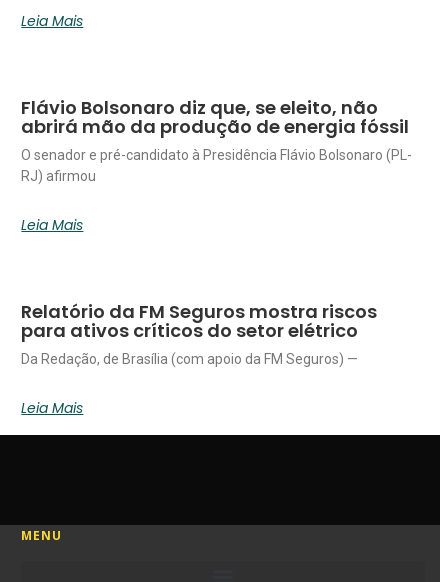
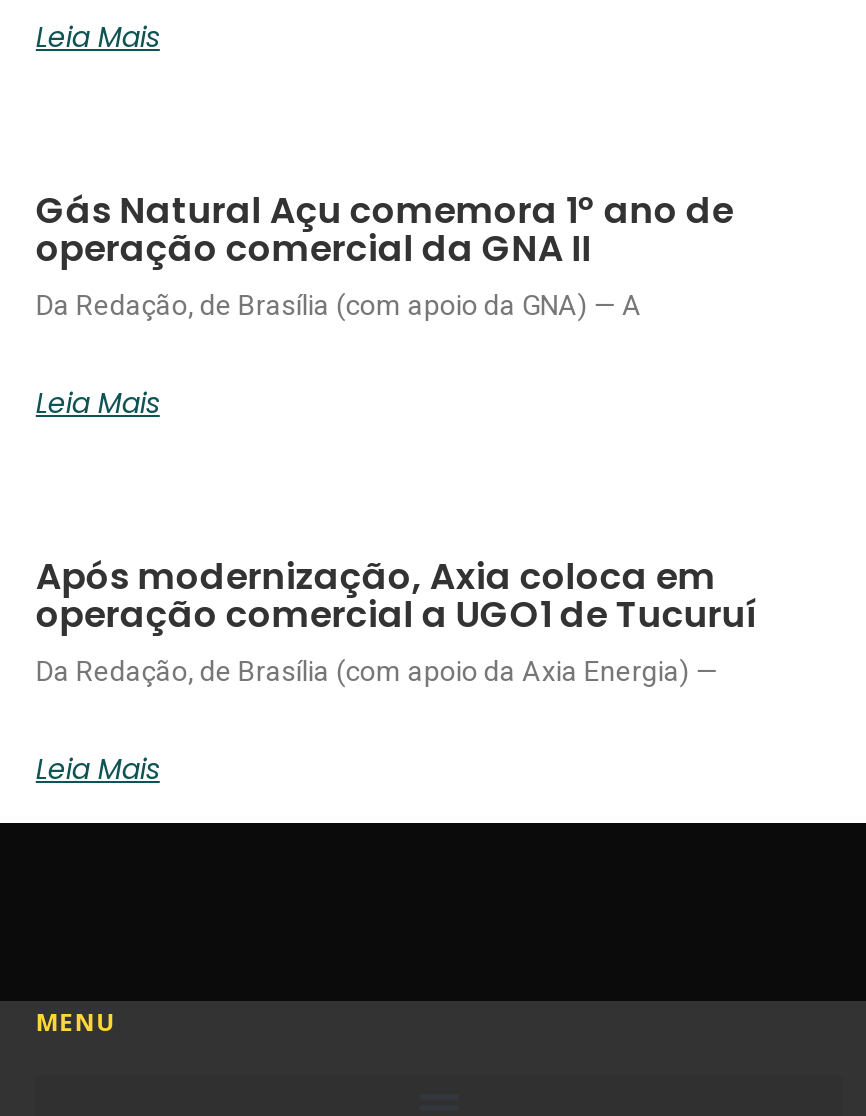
[21,95,412,184] Flávio Bolsonaro diz que, se eleito, não | abrirá mão da produção de energia fóssil | O senador e pré-candidato à Presidência Flávio Bolsonaro (PL- | RJ) afirmou -> [36,184,734,320] Gás Natural Açu comemora 1º ano de | operação comercial da GNA II | Da Redação, de Brasília (com apoio da GNA) — A
[21,299,377,367] Relatório da FM Seguros mostra riscos | para ativos críticos do setor elétrico | Da Redação, de Brasília (com apoio da FM Seguros) — -> [36,550,758,686] Após modernização, Axia coloca em | operação comercial a UGO1 de Tucuruí | Da Redação, de Brasília (com apoio da Axia Energia) —

